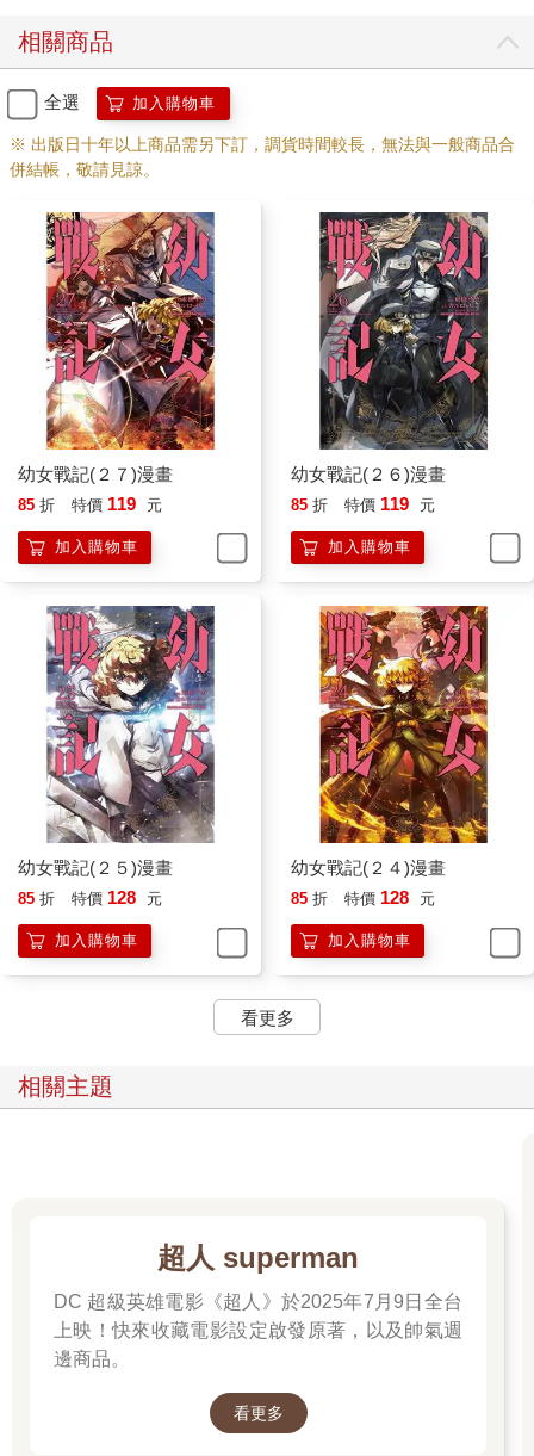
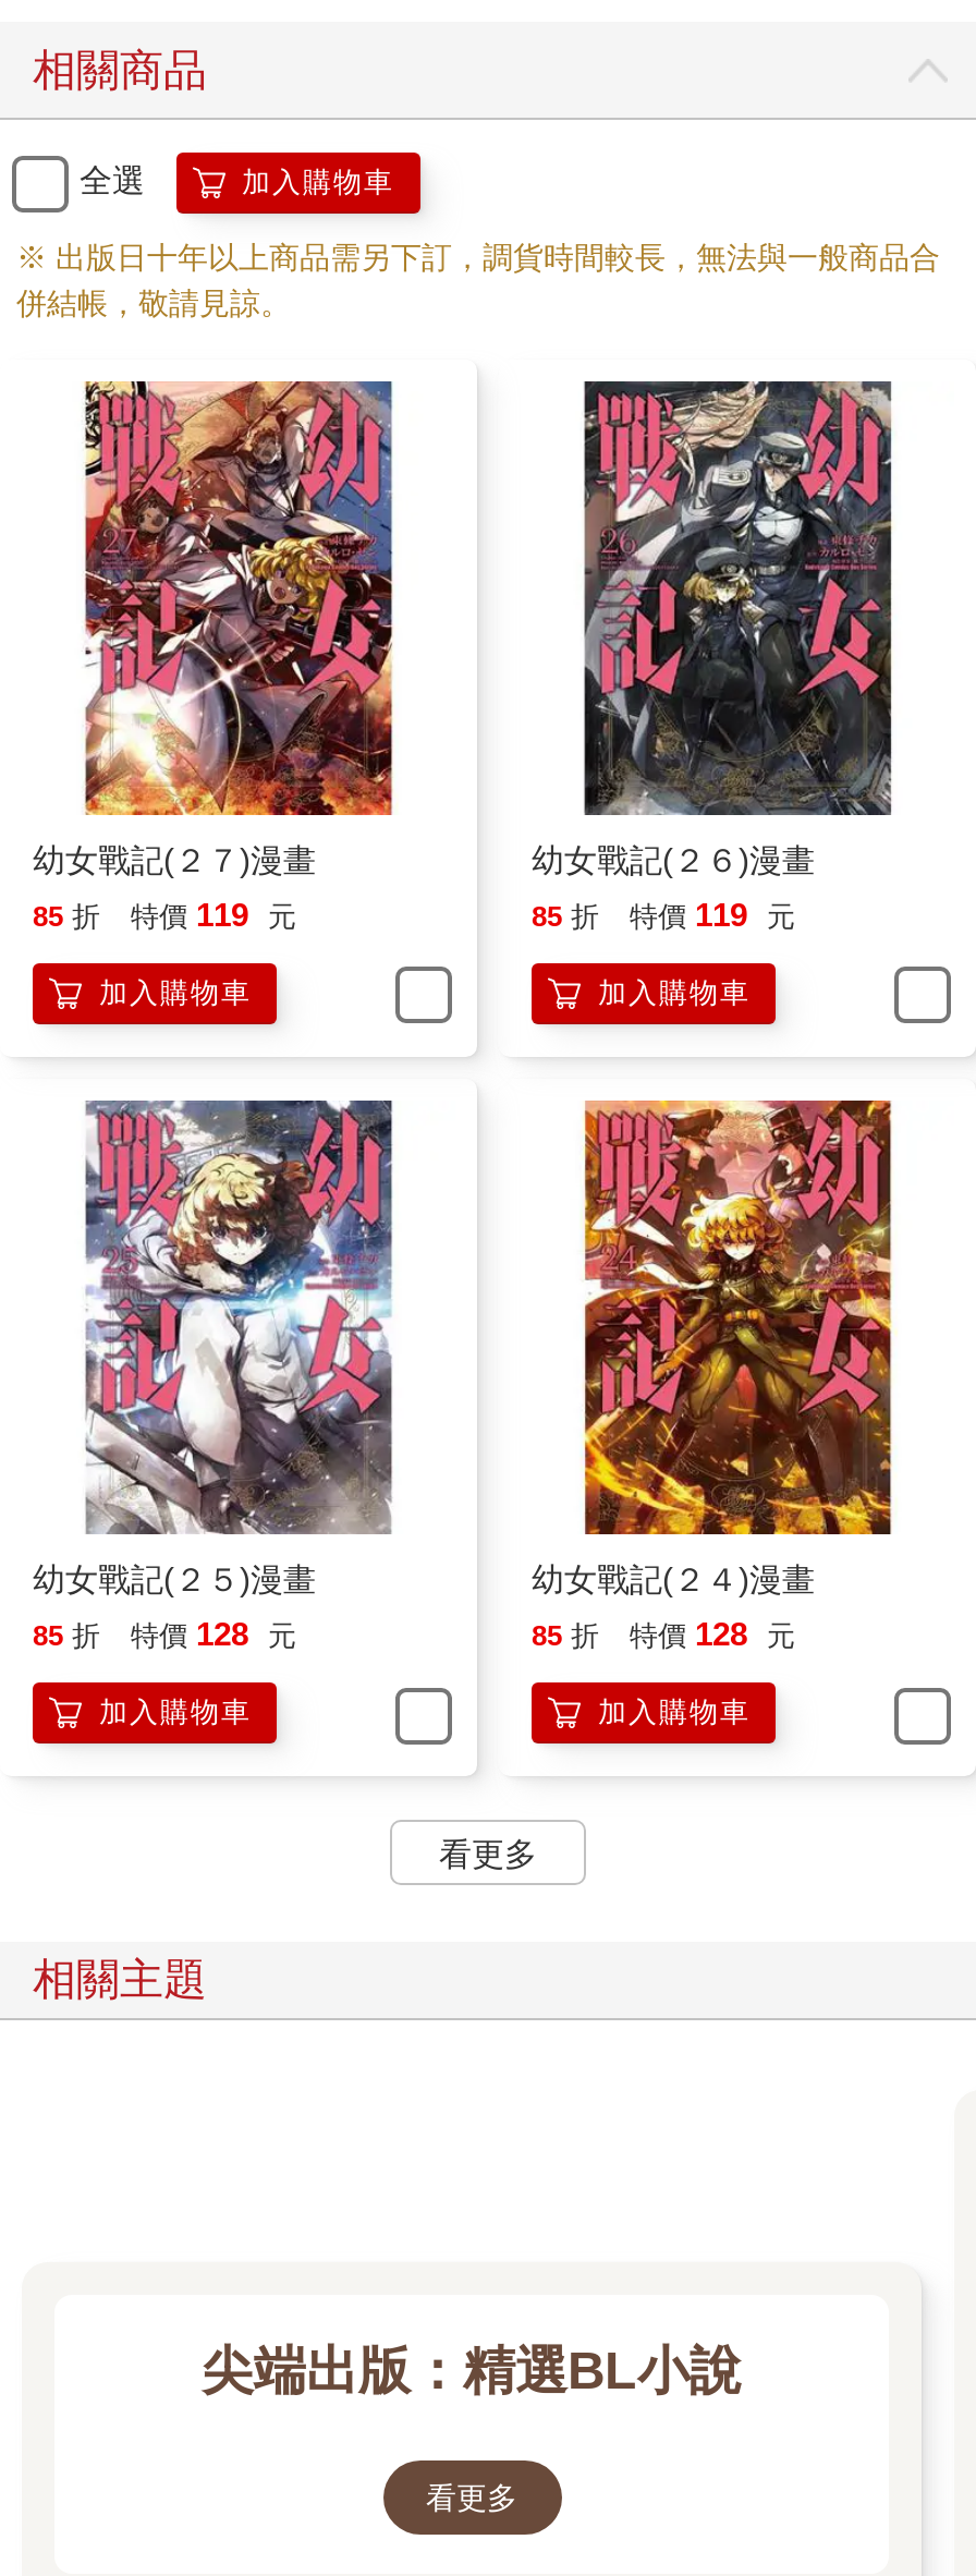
[54,1241,462,1369] 超人 superman | DC 超級英雄電影《超人》於2025年7月9日全台 | 上映！快來收藏電影設定啟發原著，以及帥氣週 | 邊商品。 -> [202,2340,742,2399] 尖端出版：精選BL小說

